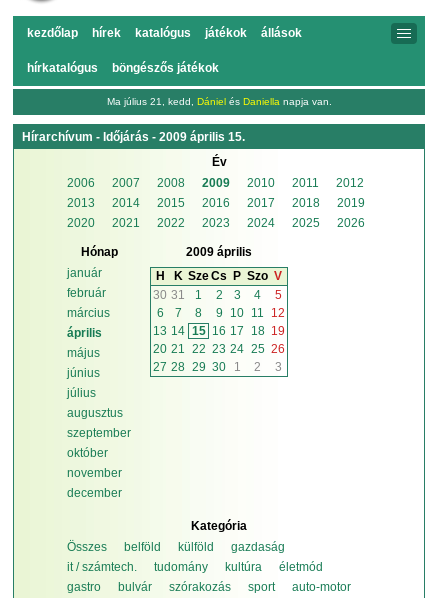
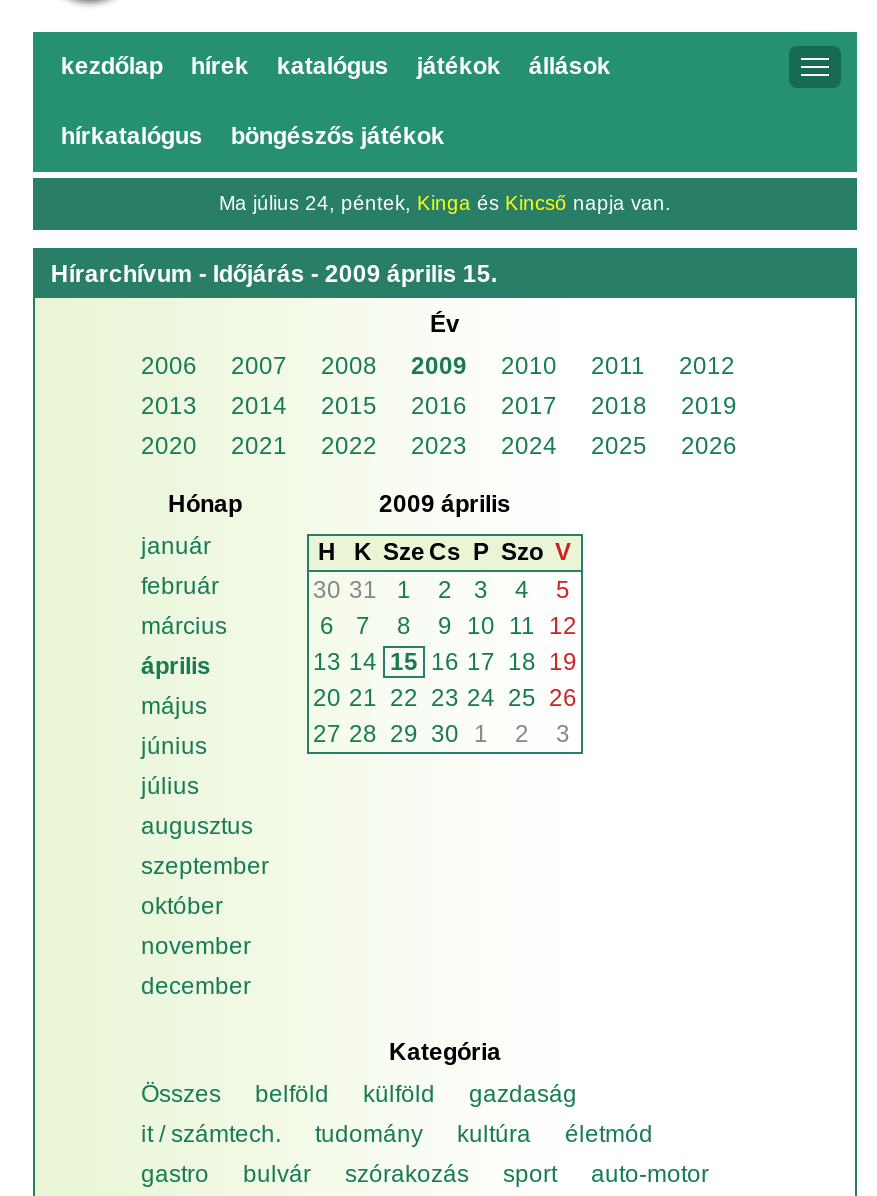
[106,96,331,107] Ma július 21, kedd, Dániel és Daniella napja van. -> [219,192,671,214] Ma július 24, péntek, Kinga és Kincső napja van.

